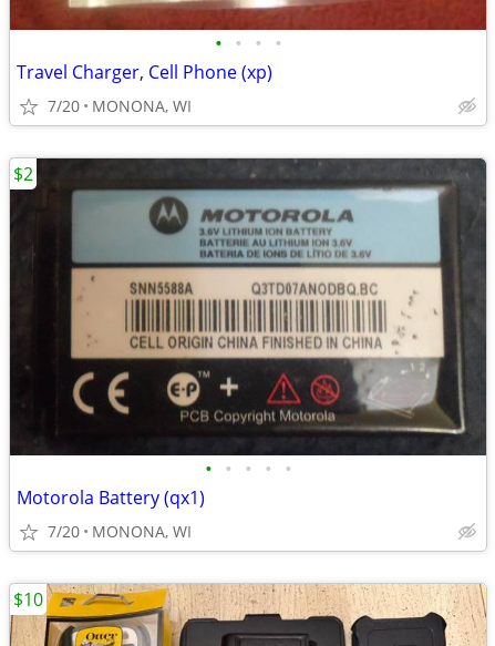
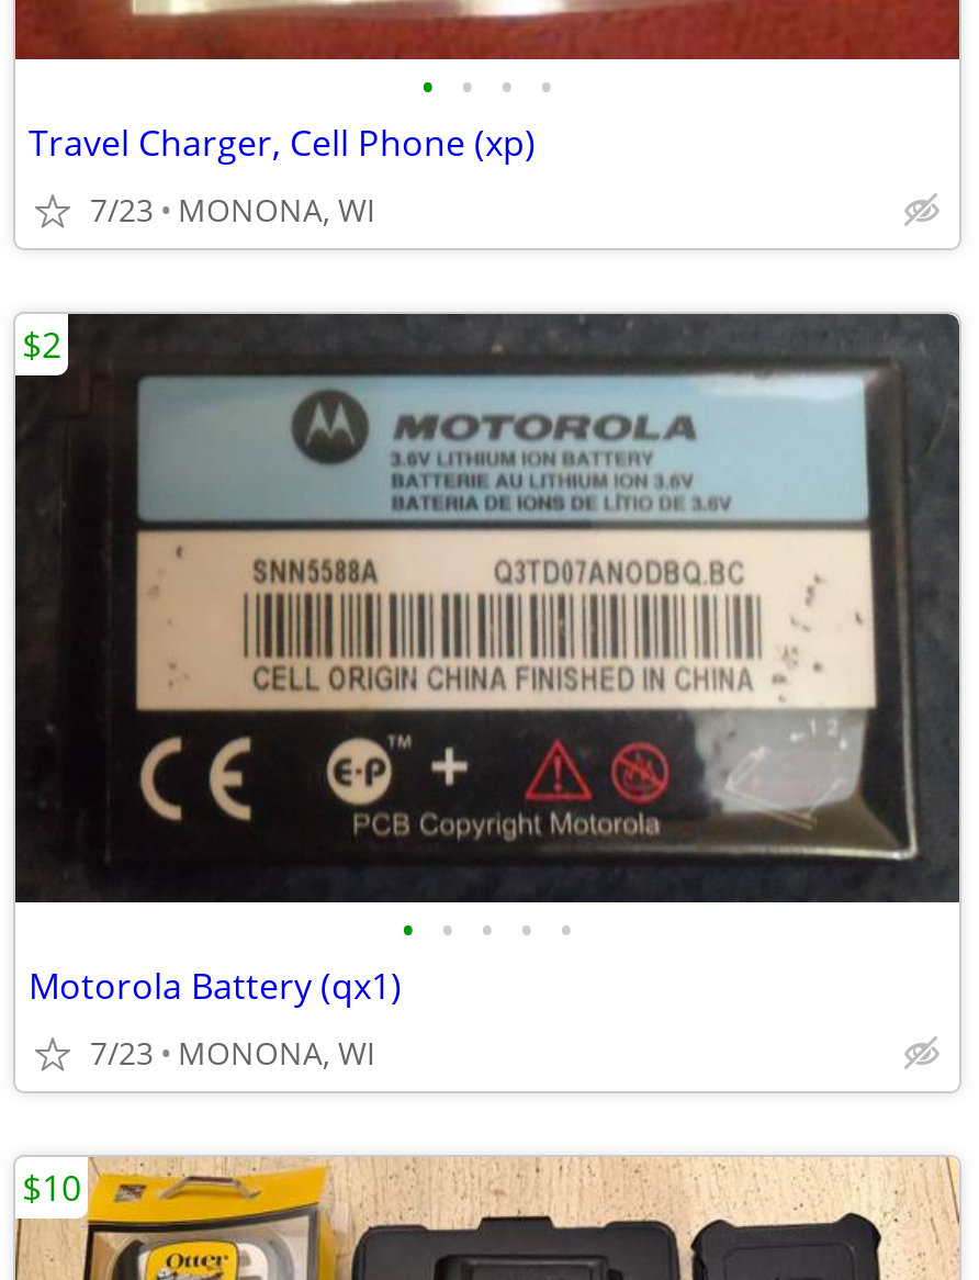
[48,95,192,116] 7/20 MONONA, WI -> [90,189,375,231] 7/23 MONONA, WI
[48,521,192,542] 7/20 MONONA, WI -> [90,1032,375,1074] 7/23 MONONA, WI

